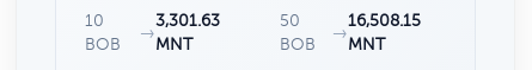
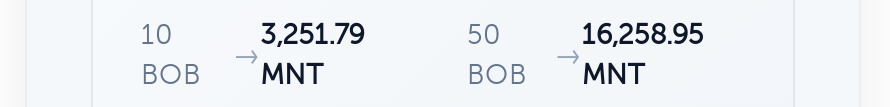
[155,11,220,29] 3,301.63 -> [260,19,364,49] 3,251.79
[348,11,421,29] 16,508.15 -> [582,19,704,49] 16,258.95

